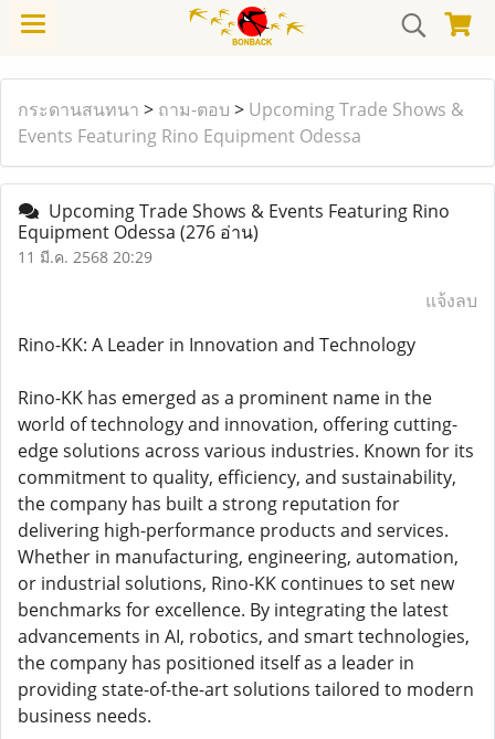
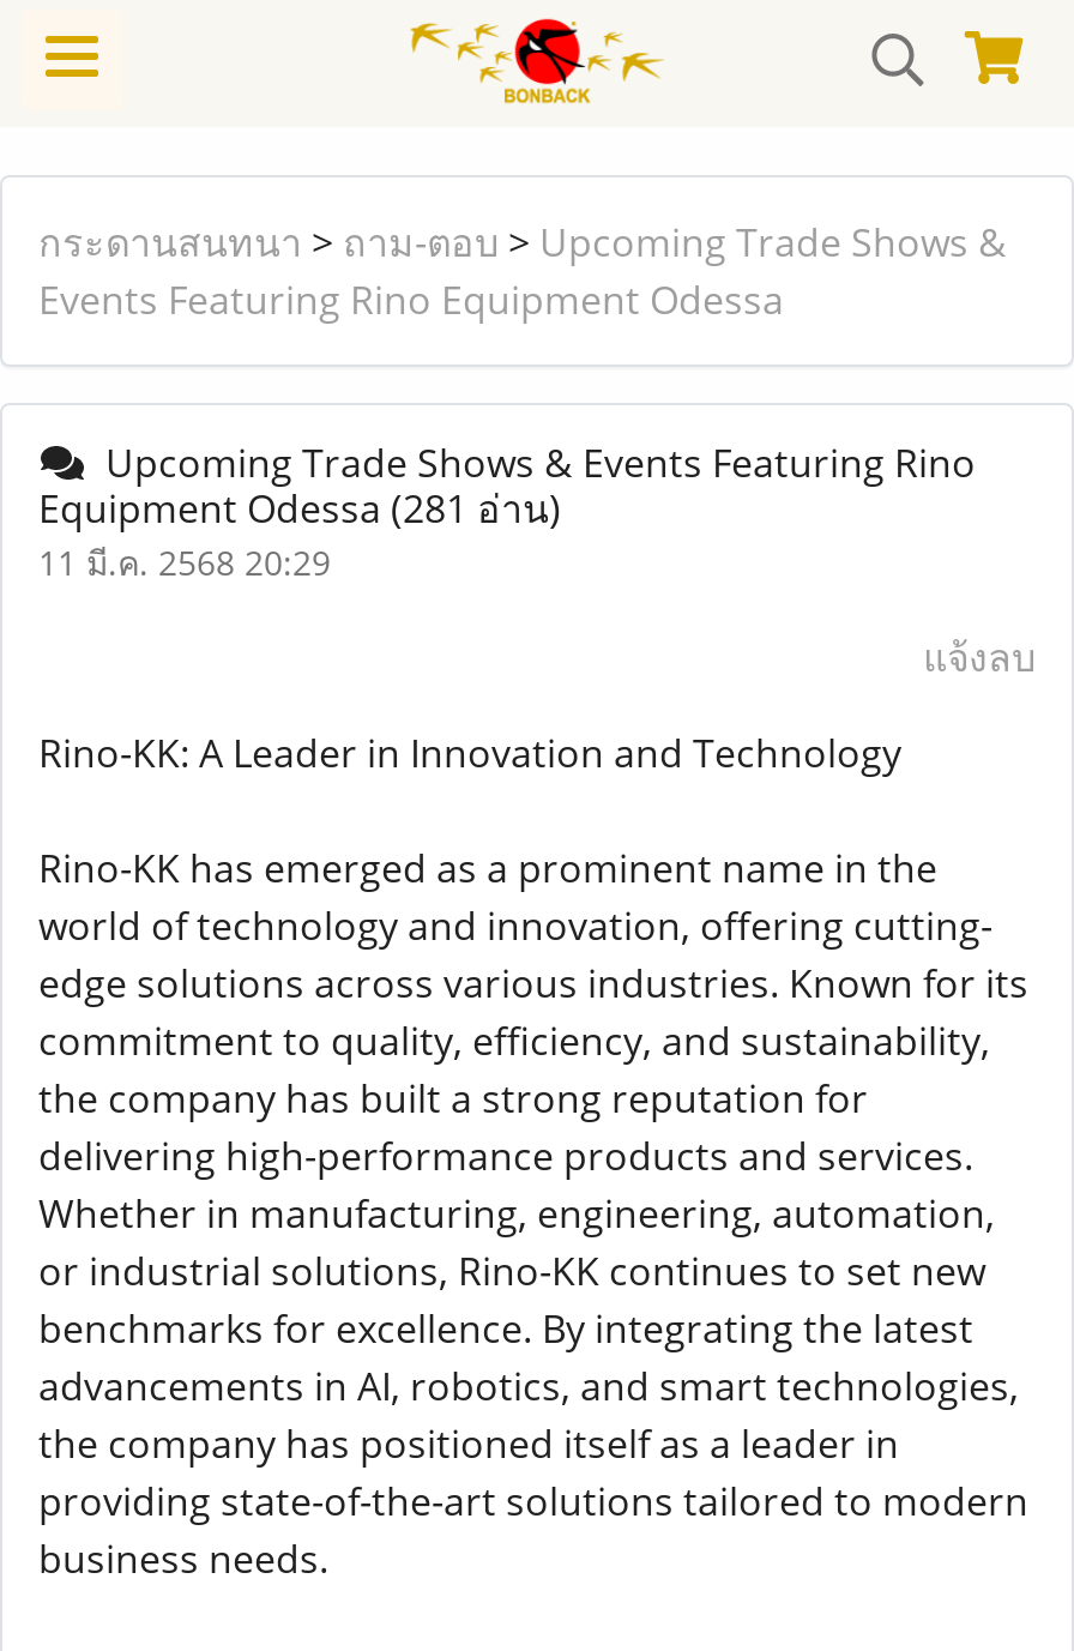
[18,220,259,244] Equipment Odessa (276 อ่าน) -> [38,482,561,535] Equipment Odessa (281 อ่าน)

